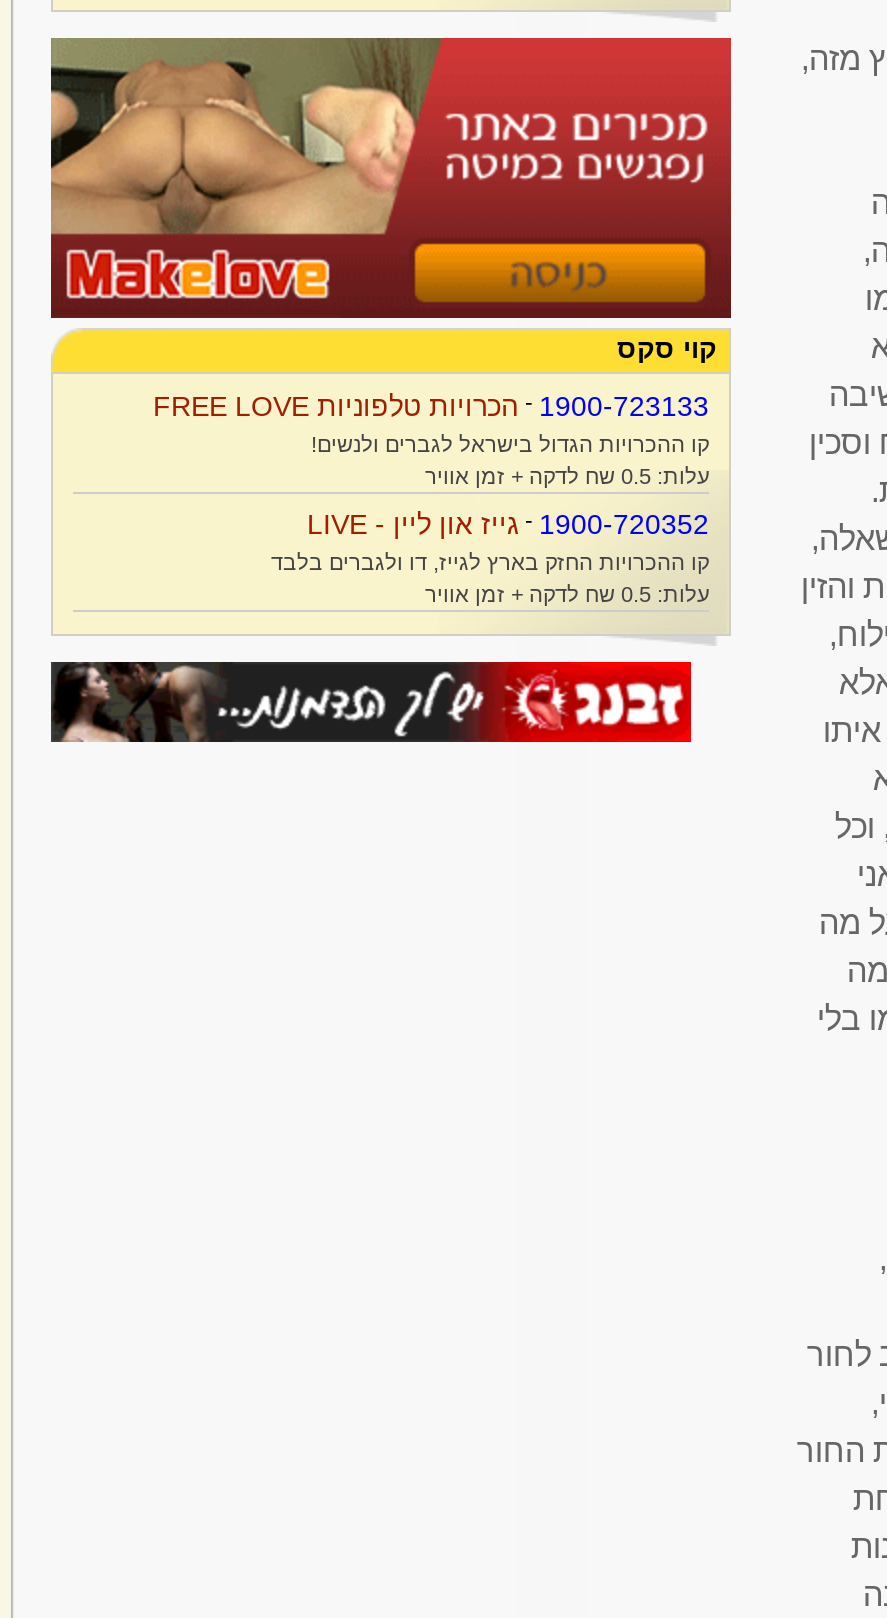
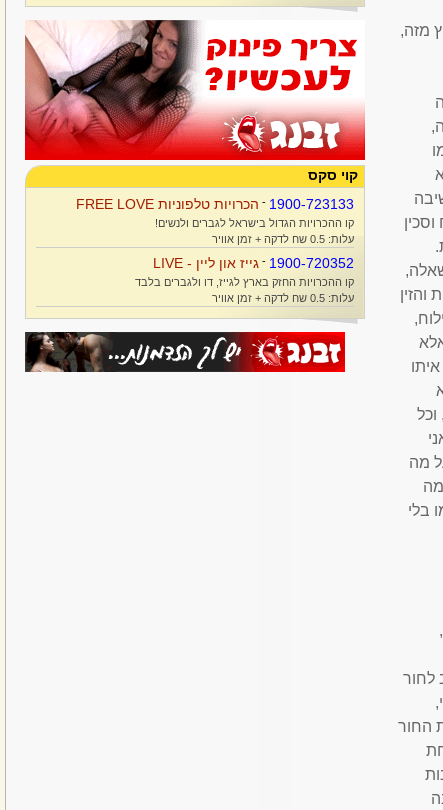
[49,36,733,320] [image] -> [24,20,366,161] [image]

